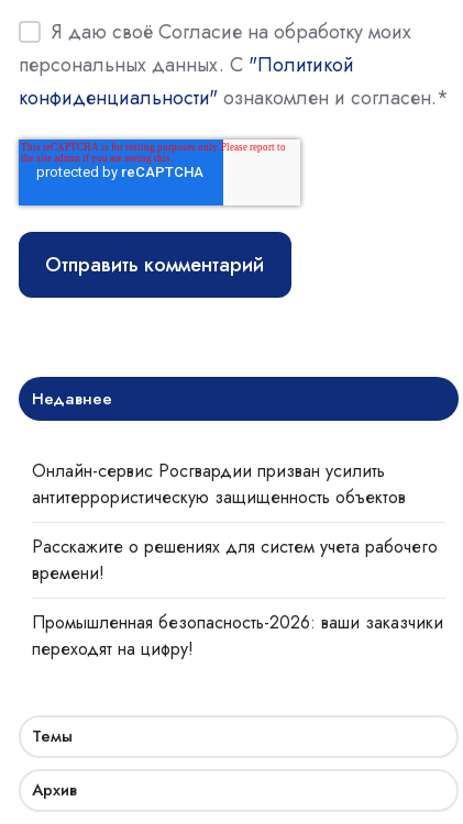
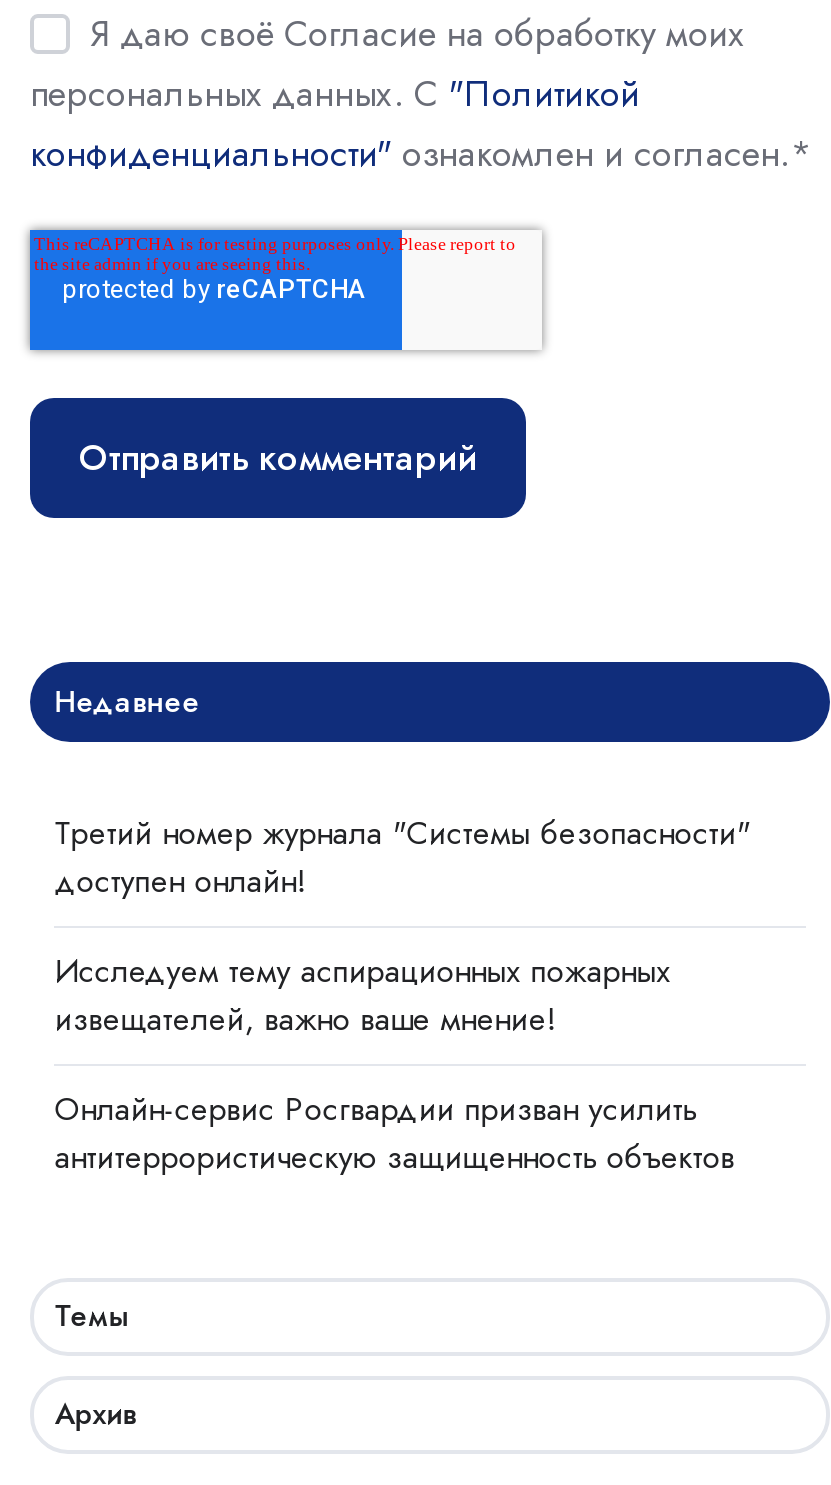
none -> [54,809,750,1042] Третий номер журнала "Системы безопасности" | доступен онлайн! | Исследуем тему аспирационных пожарных | извещателей, важно ваше мнение!
moved [32,458,406,509] -> [54,1086,734,1180]: Онлайн-сервис Росгвардии призван усилить | антитеррористическую защищенность объектов
[32,534,443,661] Расскажите о решениях для систем учета рабочего | времени! | Промышленная безопасность-2026: ваши заказчики | переходят на цифру! -> none

